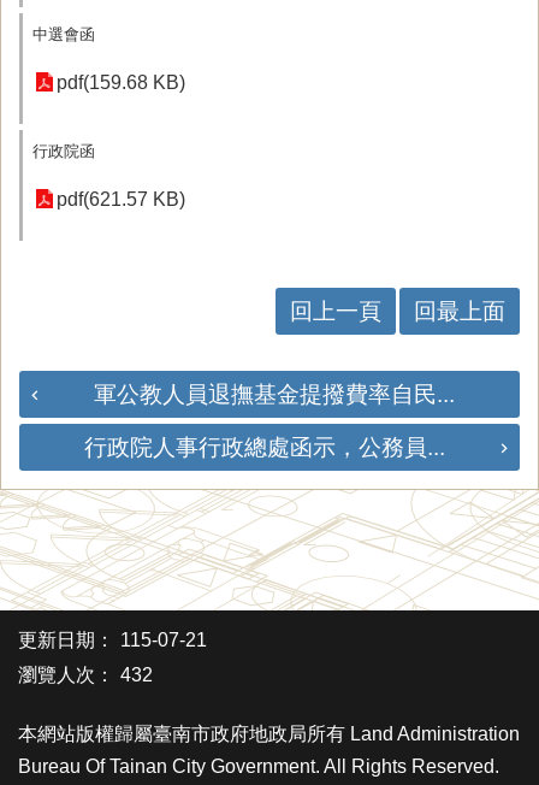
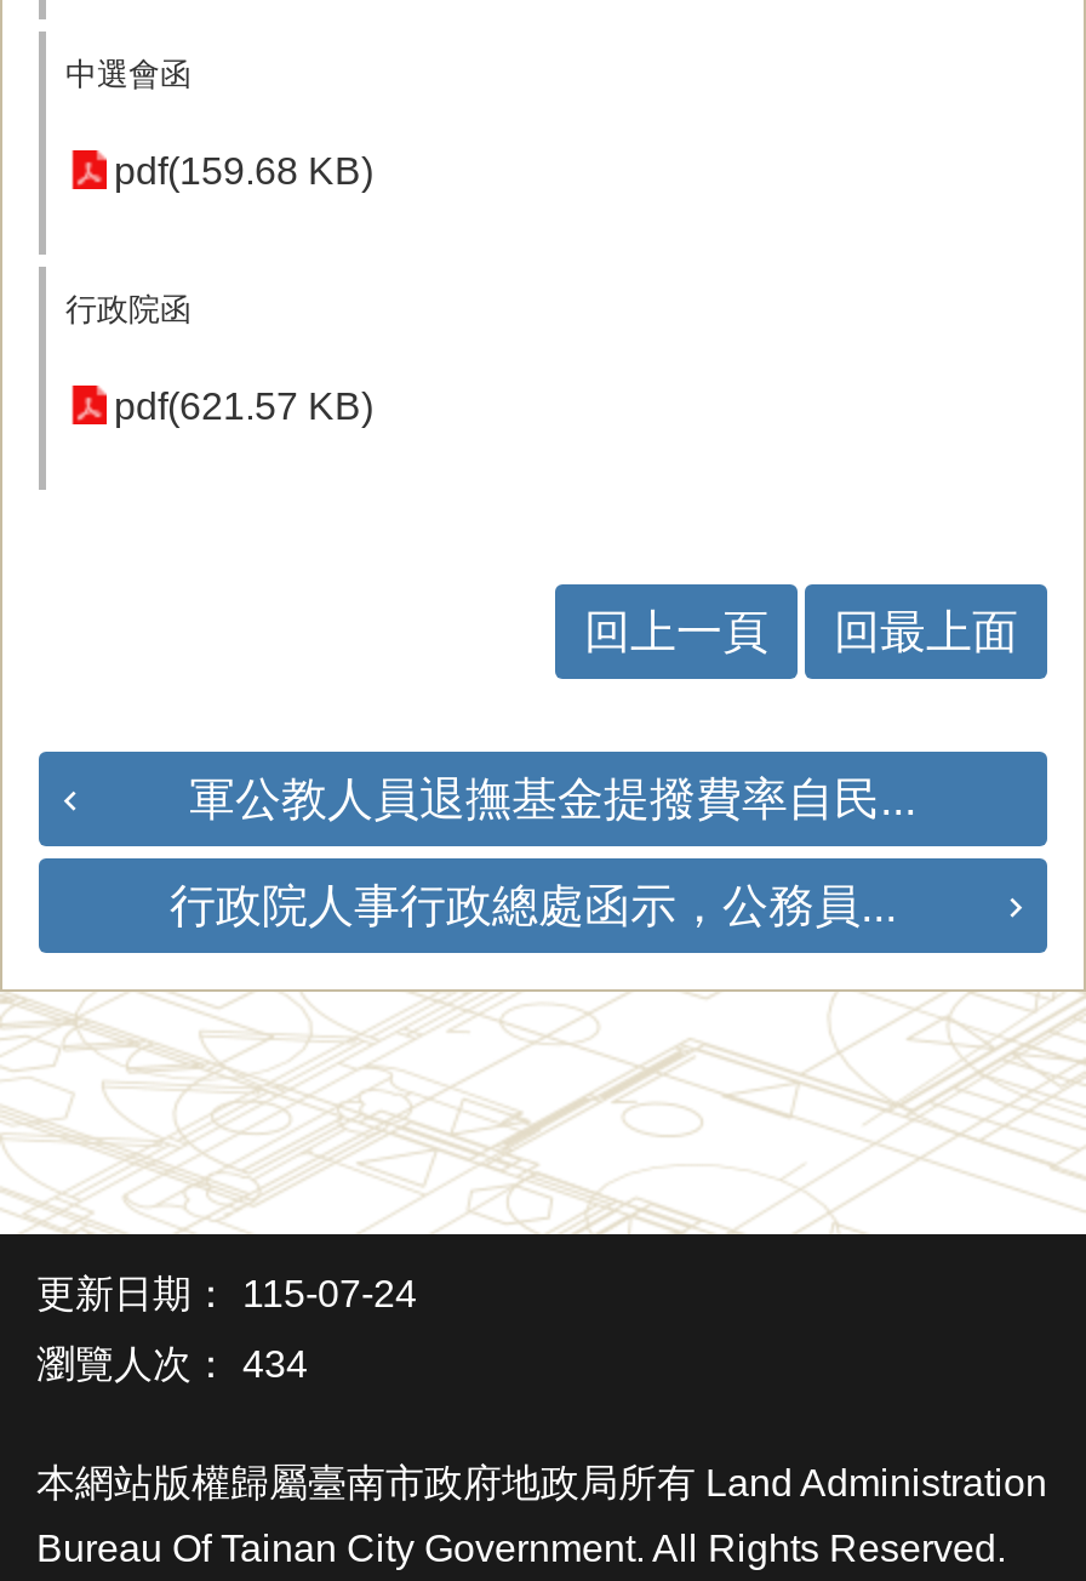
[18,630,207,650] 更新日期： 115-07-21 -> [36,1273,417,1314] 更新日期： 115-07-24
[18,665,153,685] 瀏覽人次： 432 -> [36,1343,308,1385] 瀏覽人次： 434

